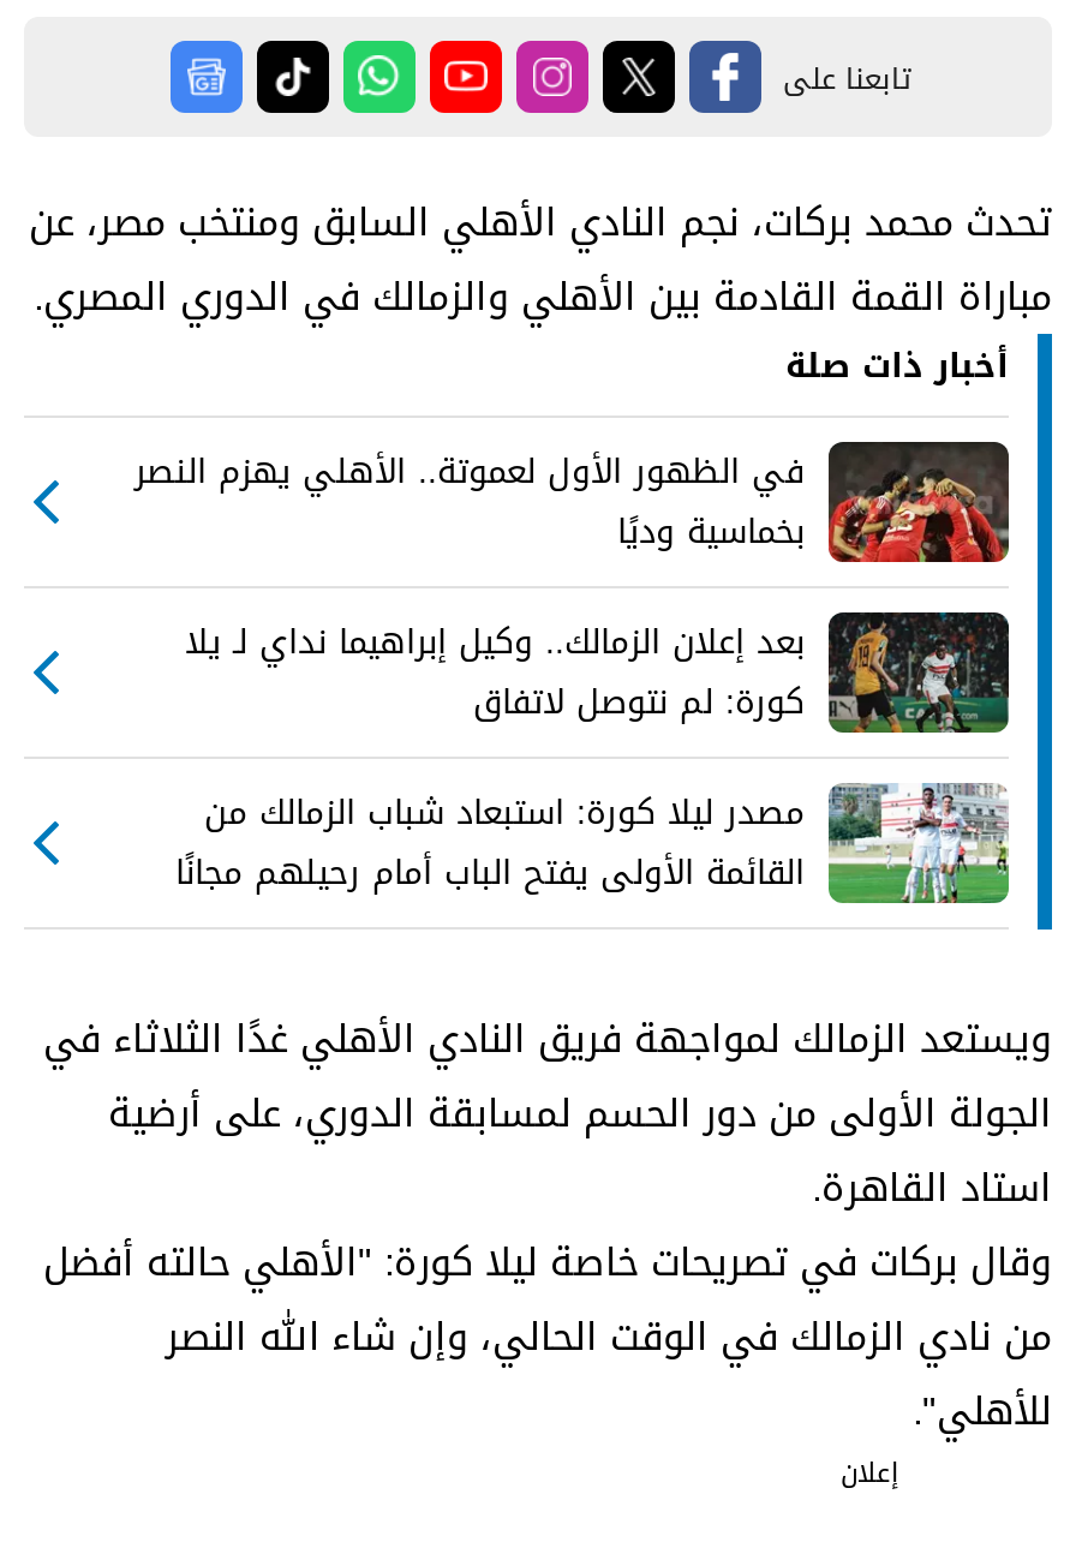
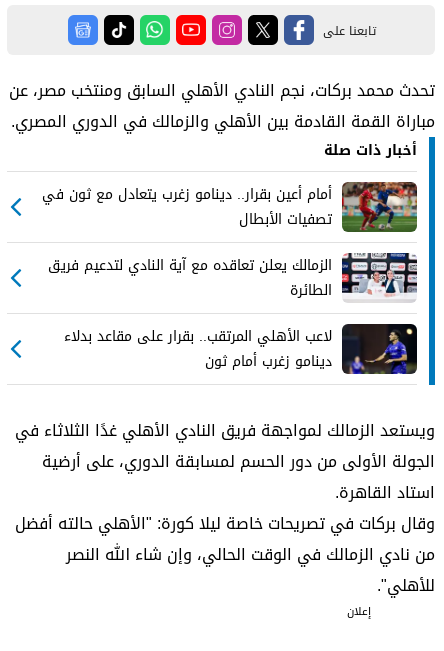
[134,439,1011,564] [image] | في الظهور الأول لعموتة.. الأهلي يهزم النصر | بخماسية وديًا -> [42,181,418,233] [image] | أمام أعين بقرار.. دينامو زغرب يتعادل مع ثون في | تصفيات الأبطال
[185,610,1011,735] [image] | بعد إعلان الزمالك.. وكيل إبراهيما نداي لـ يلا | كورة: لم نتوصل لاتفاق -> [48,252,417,304] [image] | الزمالك يعلن تعاقده مع آية النادي لتدعيم فريق | الطائرة
[175,780,1011,905] [image] | مصدر ليلا كورة: استبعاد شباب الزمالك من | القائمة الأولى يفتح الباب أمام رحيلهم مجانًا -> [64,323,418,375] [image] | لاعب الأهلي المرتقب.. بقرار على مقاعد بدلاء | دينامو زغرب أمام ثون

